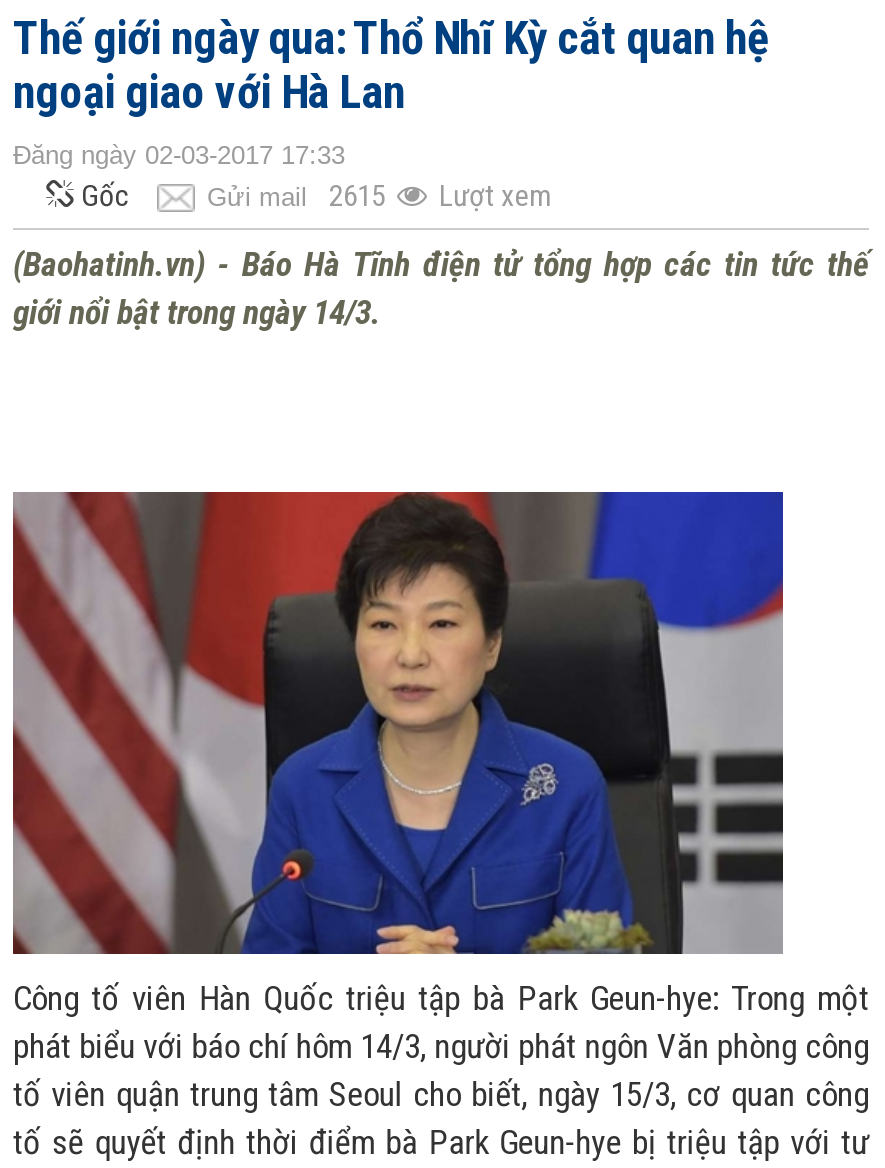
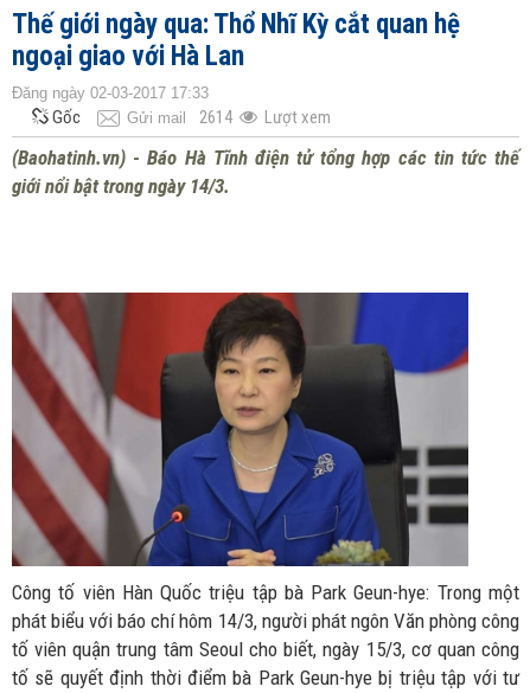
[207,178,551,214] Gửi mail 2615 Lượt xem -> [127,107,331,128] Gửi mail 2614 Lượt xem

